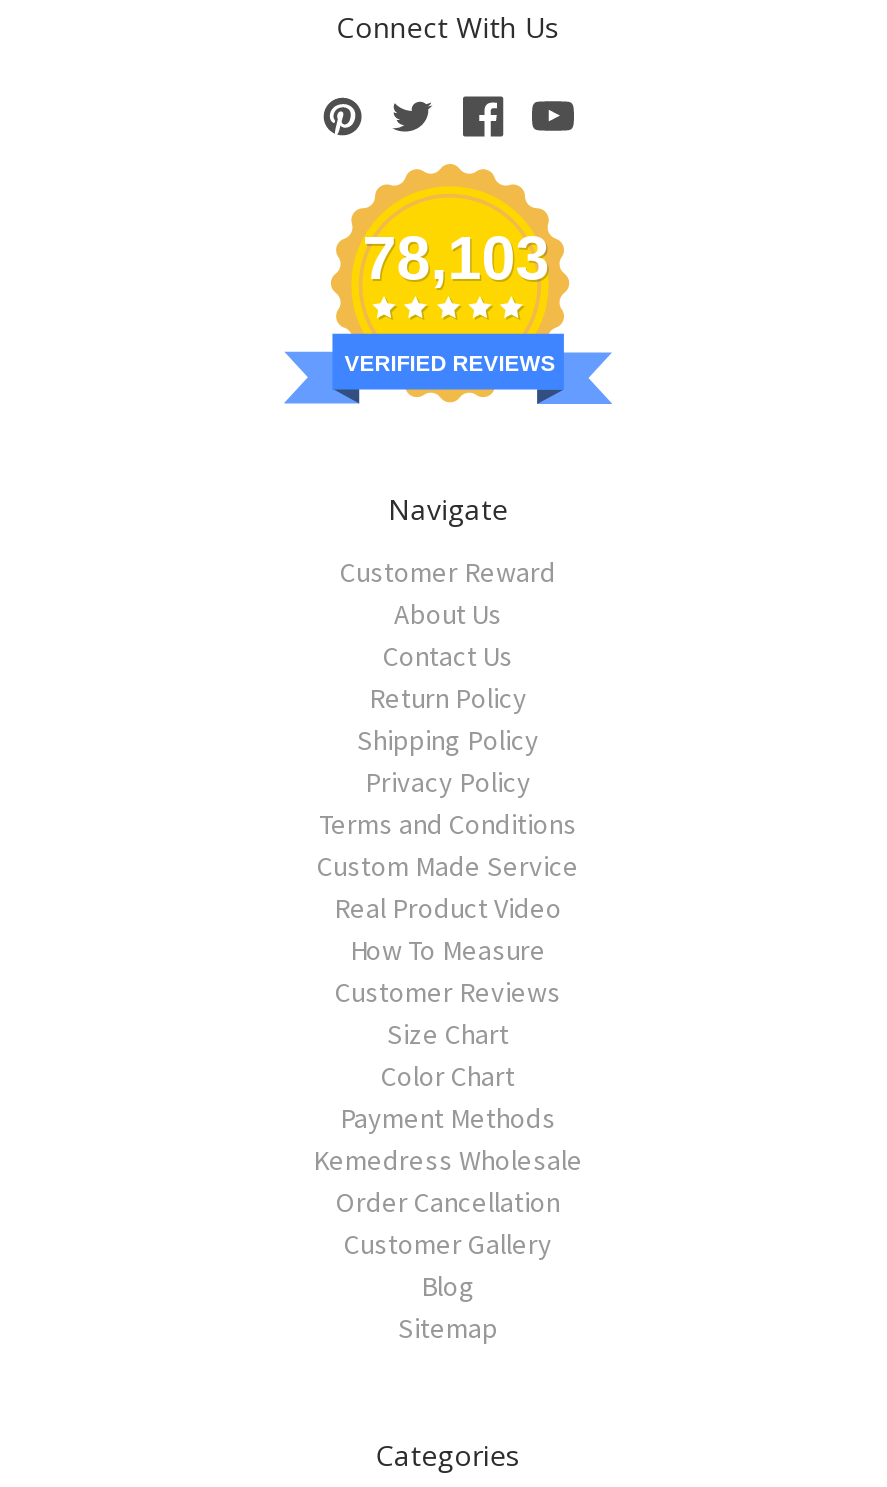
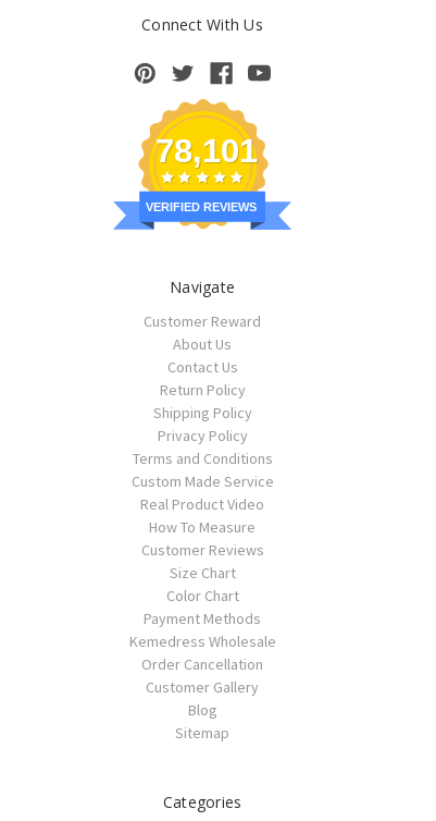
[361,224,548,293] 78,103 -> [155,132,257,170] 78,101

